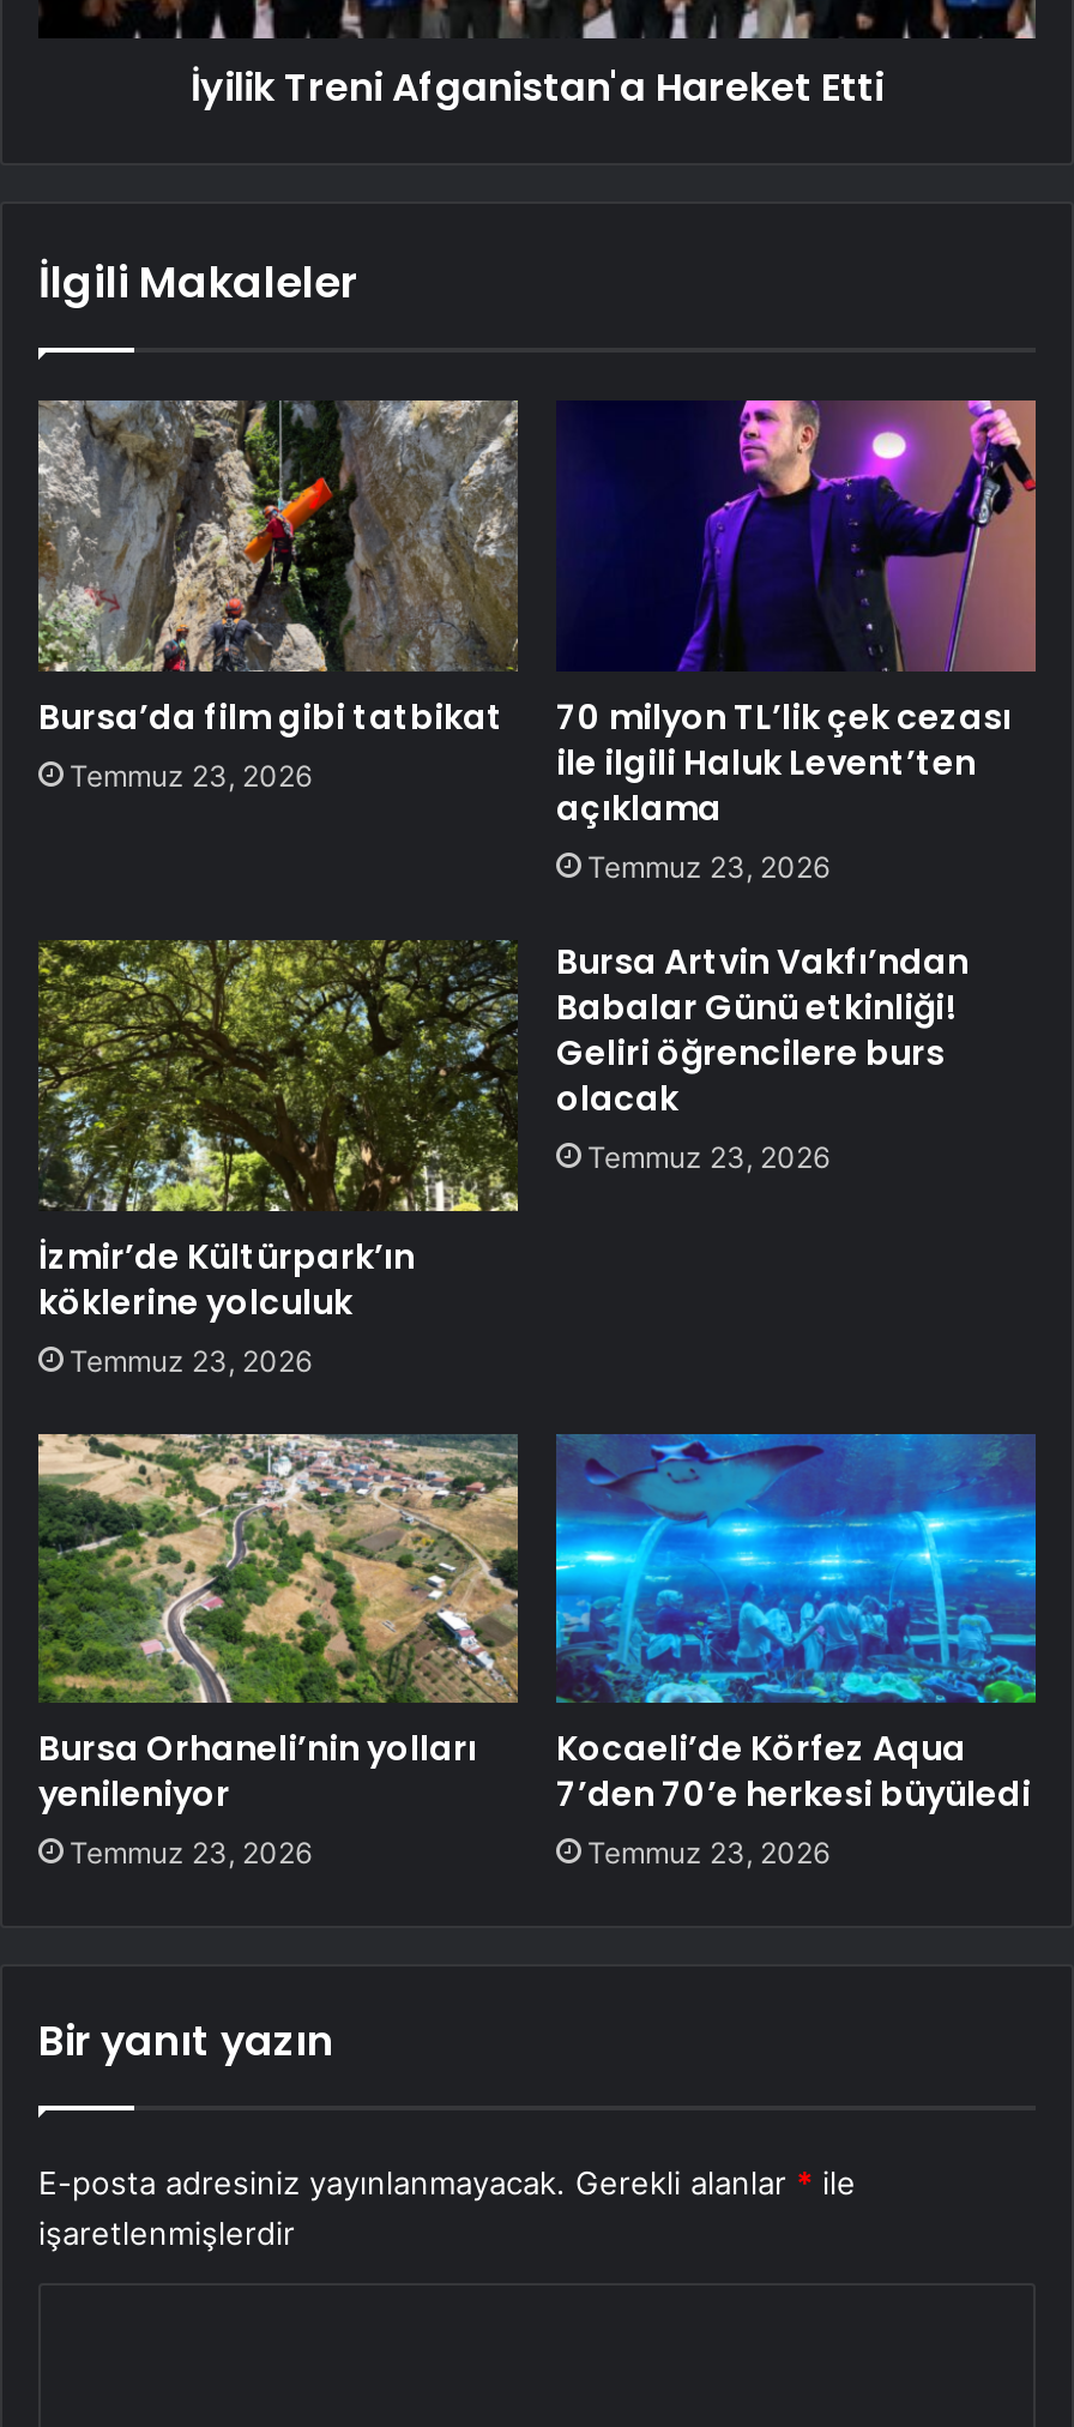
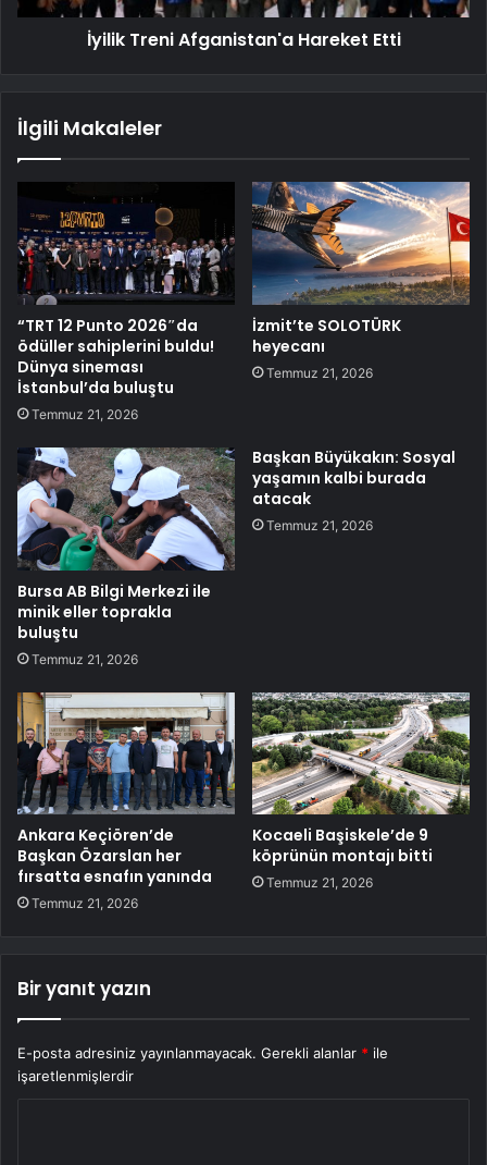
[36,398,520,793] [image] | Bursa’da film gibi tatbikat | Temmuz 23, 2026 -> [17,182,235,422] [image] | “TRT 12 Punto 2026″da | ödüller sahiplerini buldu! | Dünya sineması | İstanbul’da buluştu | Temmuz 21, 2026
[556,398,1038,884] [image] | 70 milyon TL’lik çek cezası | ile ilgili Haluk Levent’ten | açıklama | Temmuz 23, 2026 -> [252,181,471,381] [image] | İzmit’te SOLOTÜRK | heyecanı | Temmuz 21, 2026
[38,938,518,1378] [image] | İzmir’de Kültürpark’ın | köklerine yolculuk | Temmuz 23, 2026 -> [16,446,235,667] [image] | Bursa AB Bilgi Merkezi ile | minik eller toprakla | buluştu | Temmuz 21, 2026
[556,937,969,1174] Bursa Artvin Vakfı’ndan | Babalar Günü etkinliği! | Geliri öğrencilere burs | olacak | Temmuz 23, 2026 -> [252,446,455,533] Başkan Büyükakın: Sosyal | yaşamın kalbi burada | atacak | Temmuz 21, 2026
[38,1434,518,1871] [image] | Bursa Orhaneli’nin yolları | yenileniyor | Temmuz 23, 2026 -> [16,691,236,912] [image] | Ankara Keçiören’de | Başkan Özarslan her | fırsatta esnafın yanında | Temmuz 21, 2026
[554,1432,1038,1871] [image] | Kocaeli’de Körfez Aqua | 7’den 70’e herkesi büyüledi | Temmuz 23, 2026 -> [251,691,471,891] [image] | Kocaeli Başiskele’de 9 | köprünün montajı bitti | Temmuz 21, 2026

